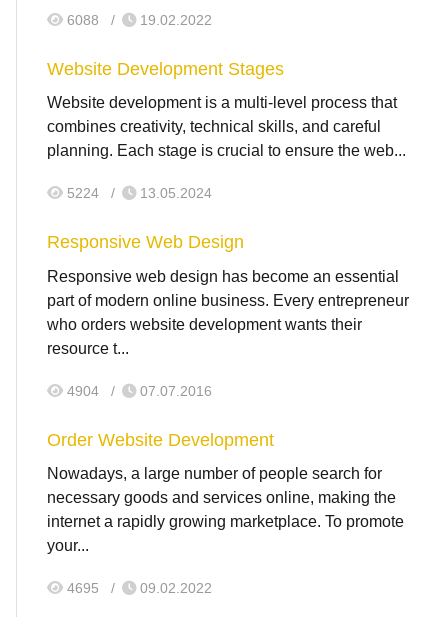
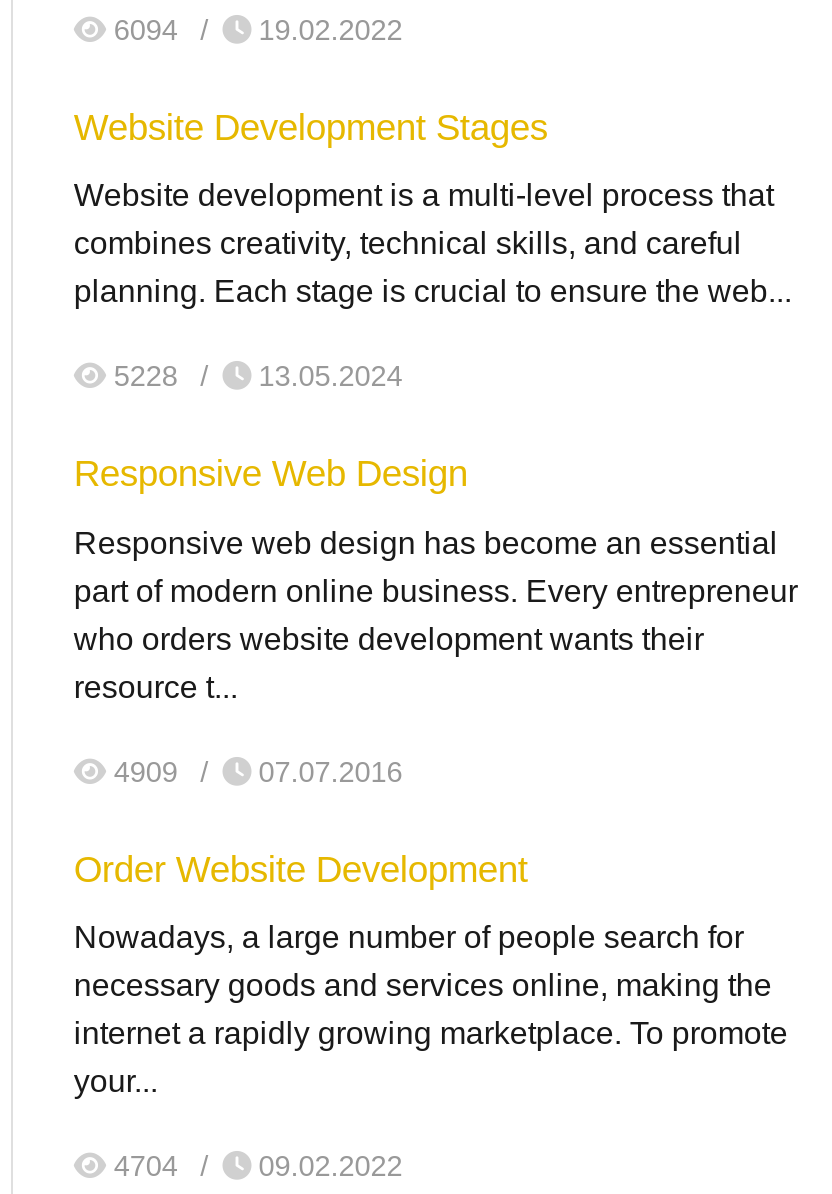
[67,12,99,28] 6088 -> [114,14,178,46] 6094
[67,185,99,201] 5224 -> [114,361,178,393] 5228
[67,383,99,399] 4904 -> [114,755,178,787] 4909
[67,580,99,596] 4695 -> [114,1150,178,1182] 4704

